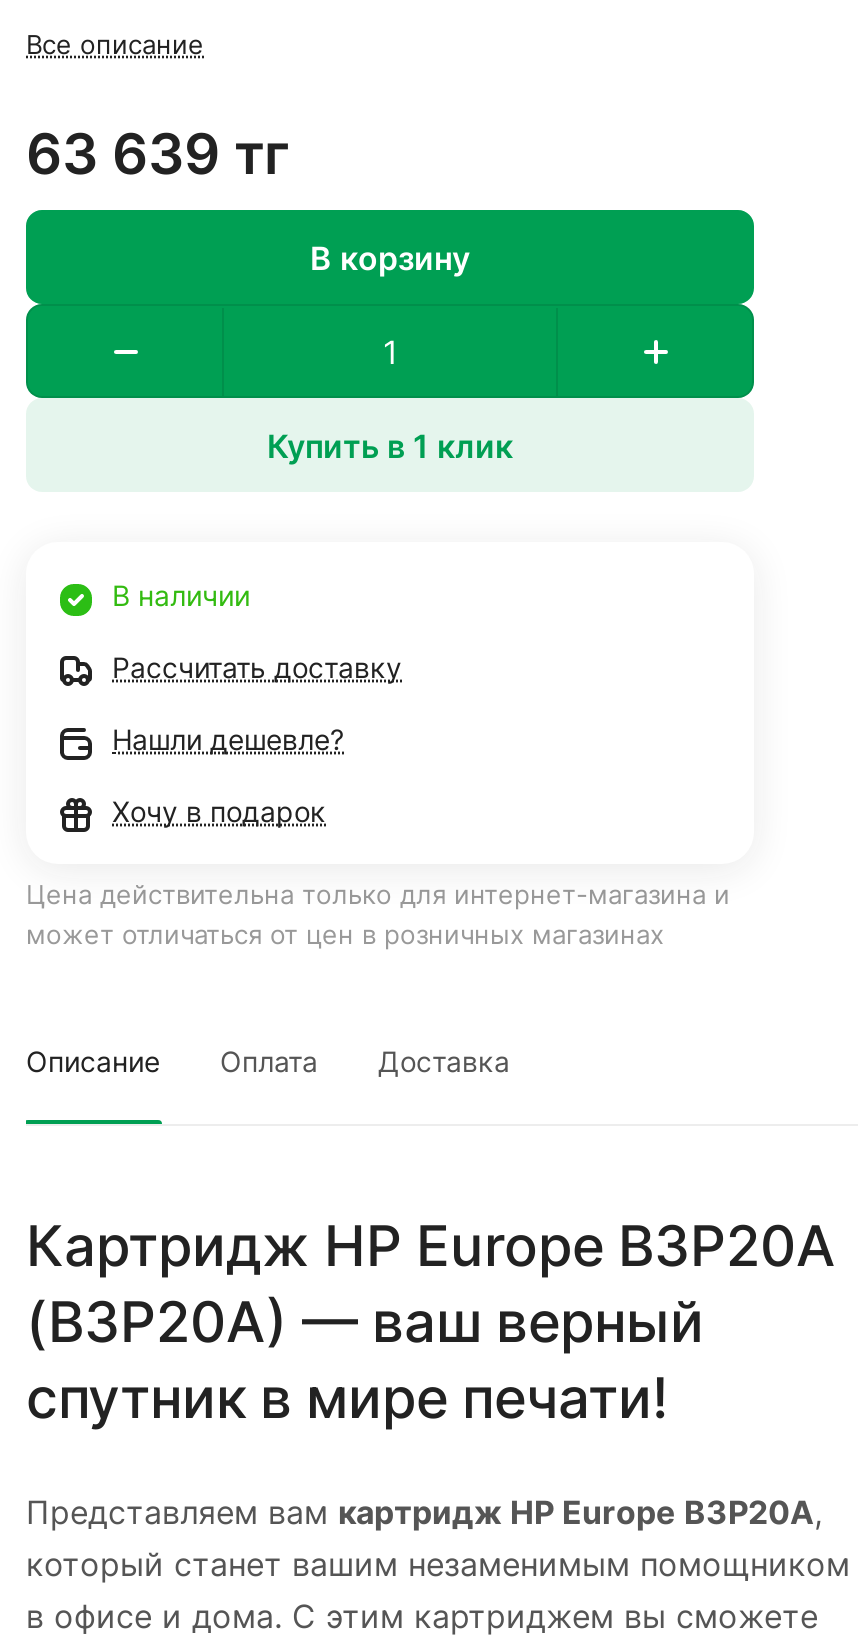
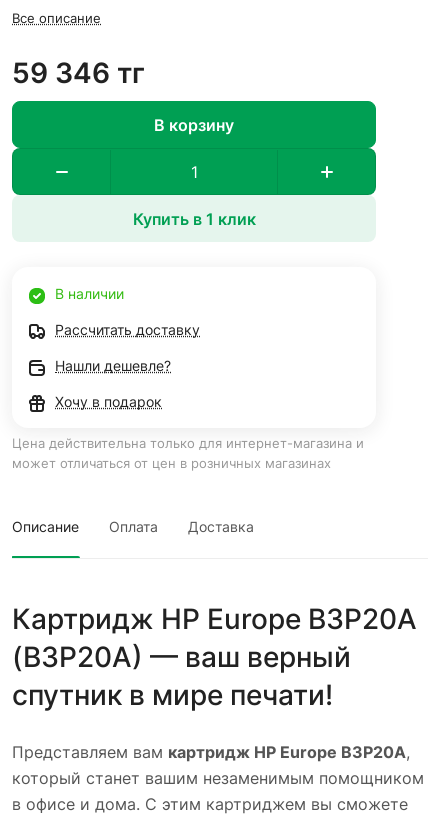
[26,121,290,189] 63 639 тг -> [12,56,145,90] 59 346 тг

